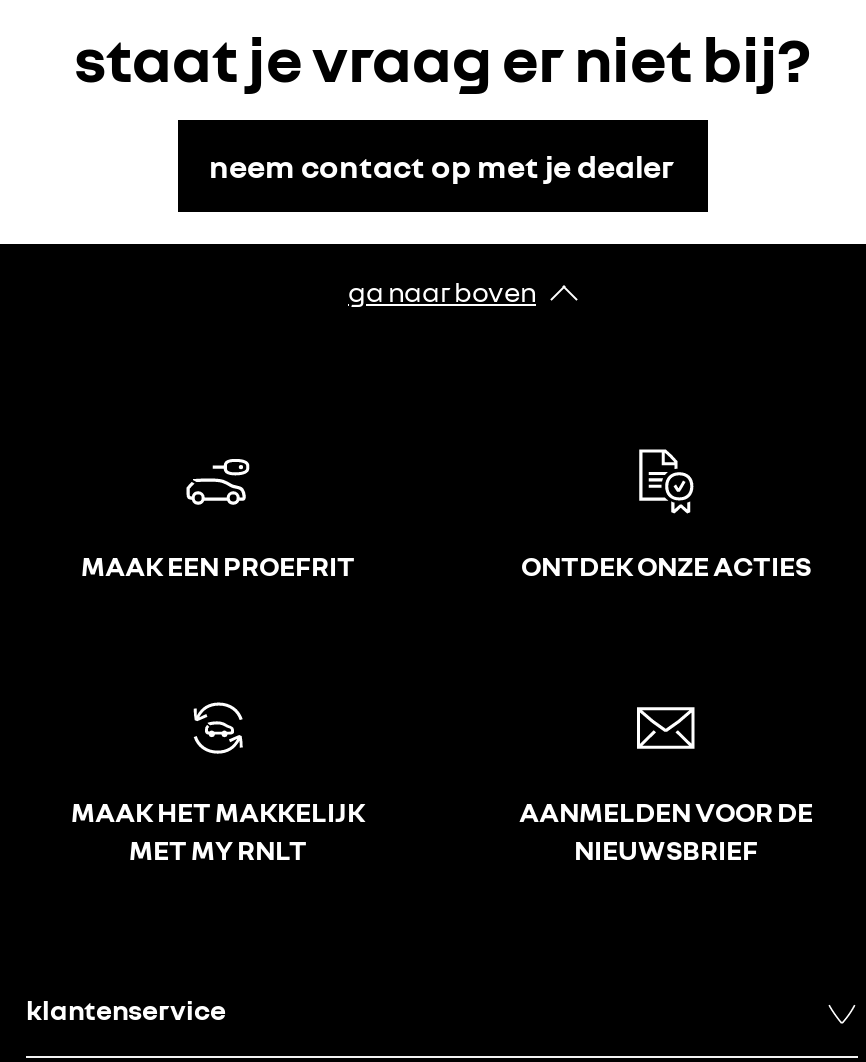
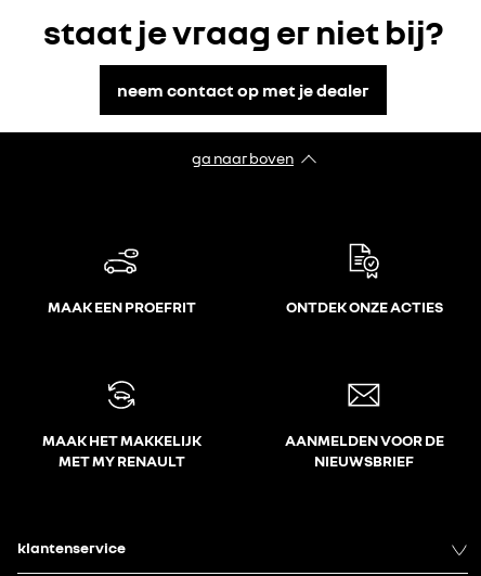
[129,832,307,866] MET MY RNLT -> [58,451,185,470] MET MY RENAULT

